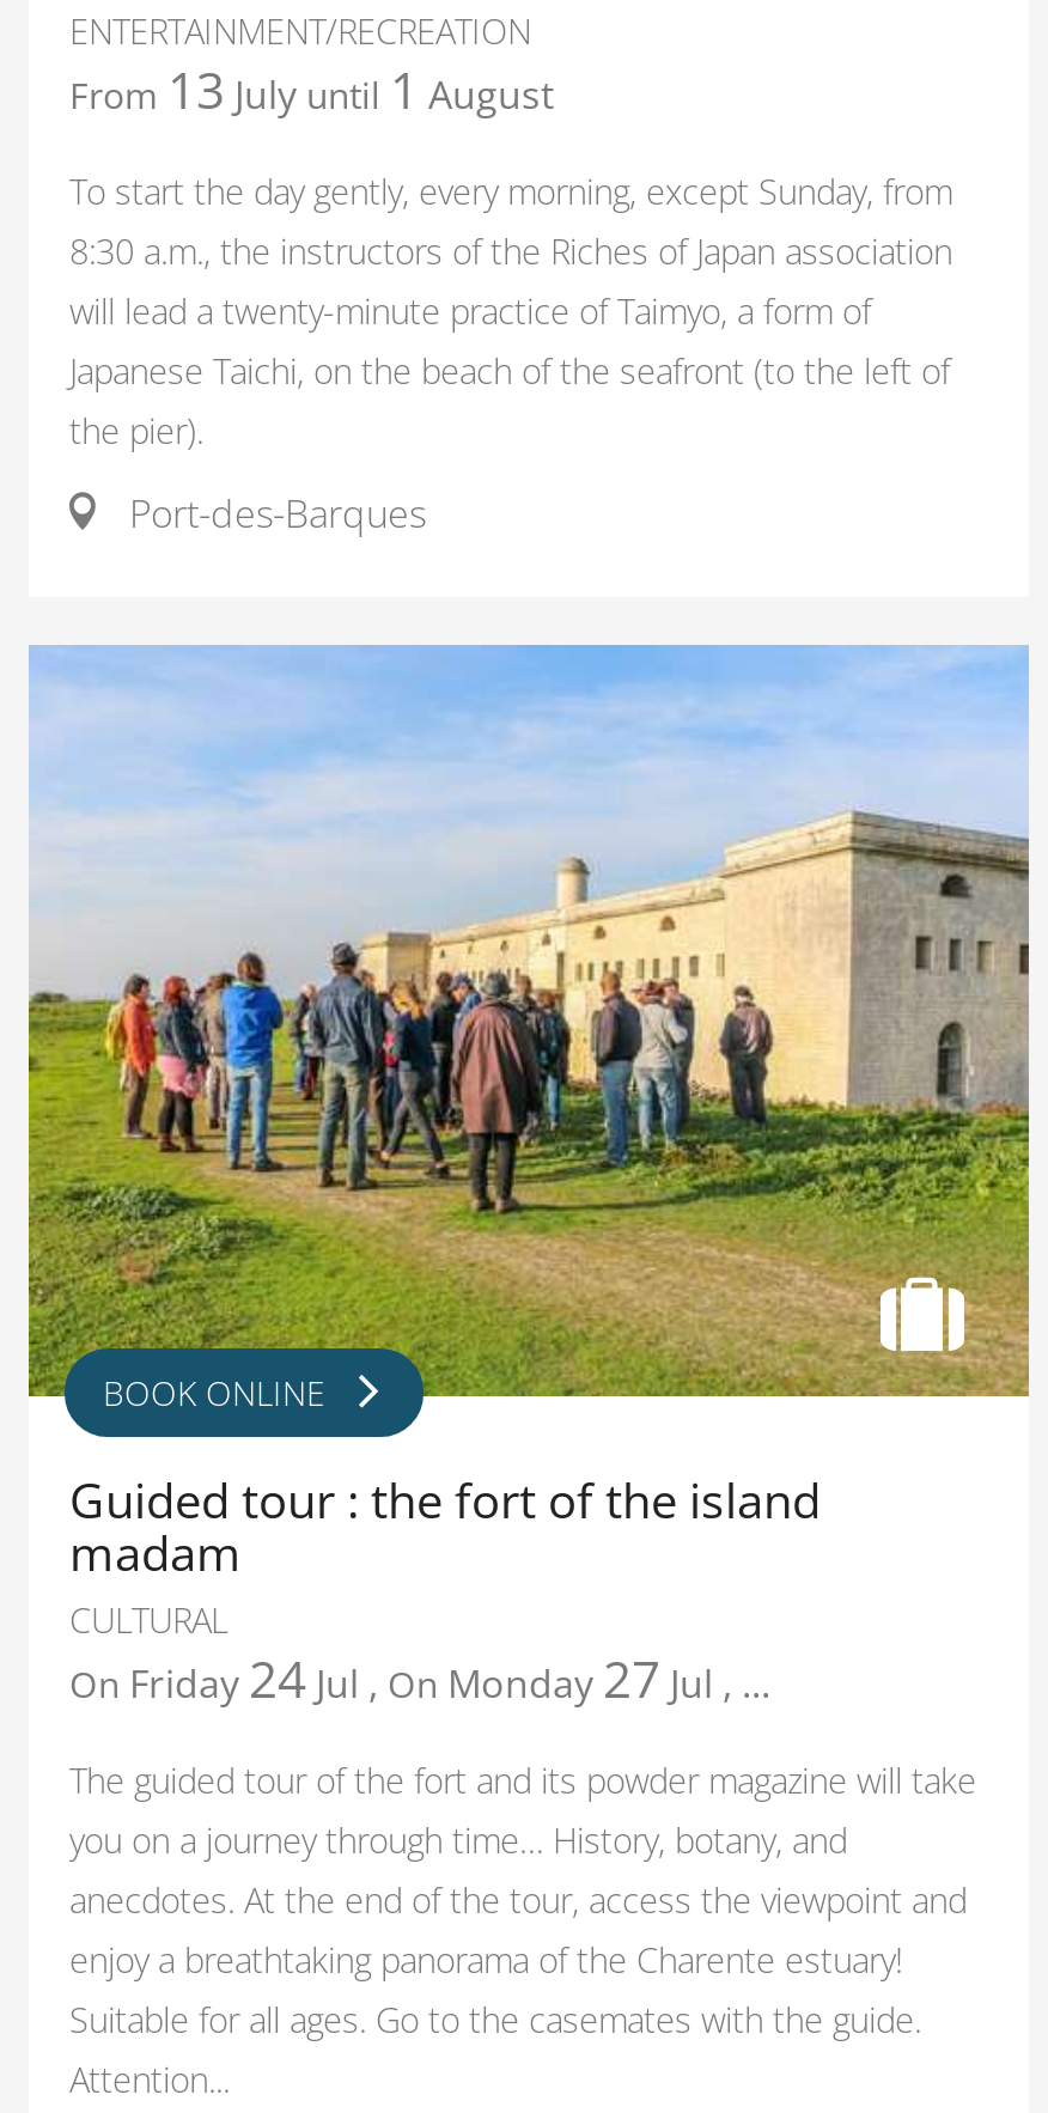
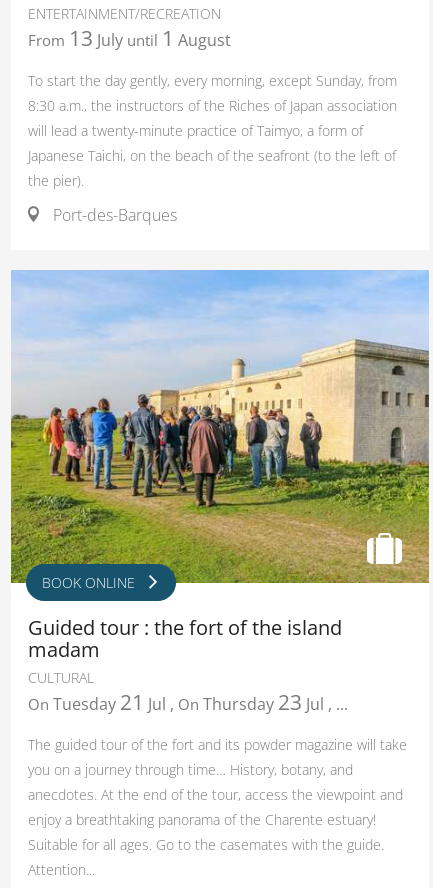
[69,1645,770,1712] On Friday 24 Jul, On Monday 27 Jul,... -> [28,687,348,715] On Tuesday 21 Jul, On Thursday 23 Jul,...

